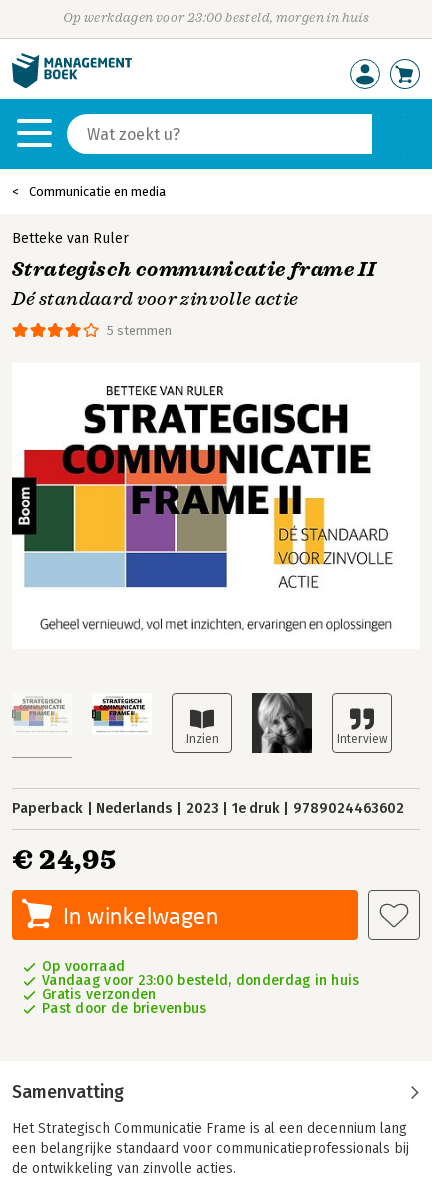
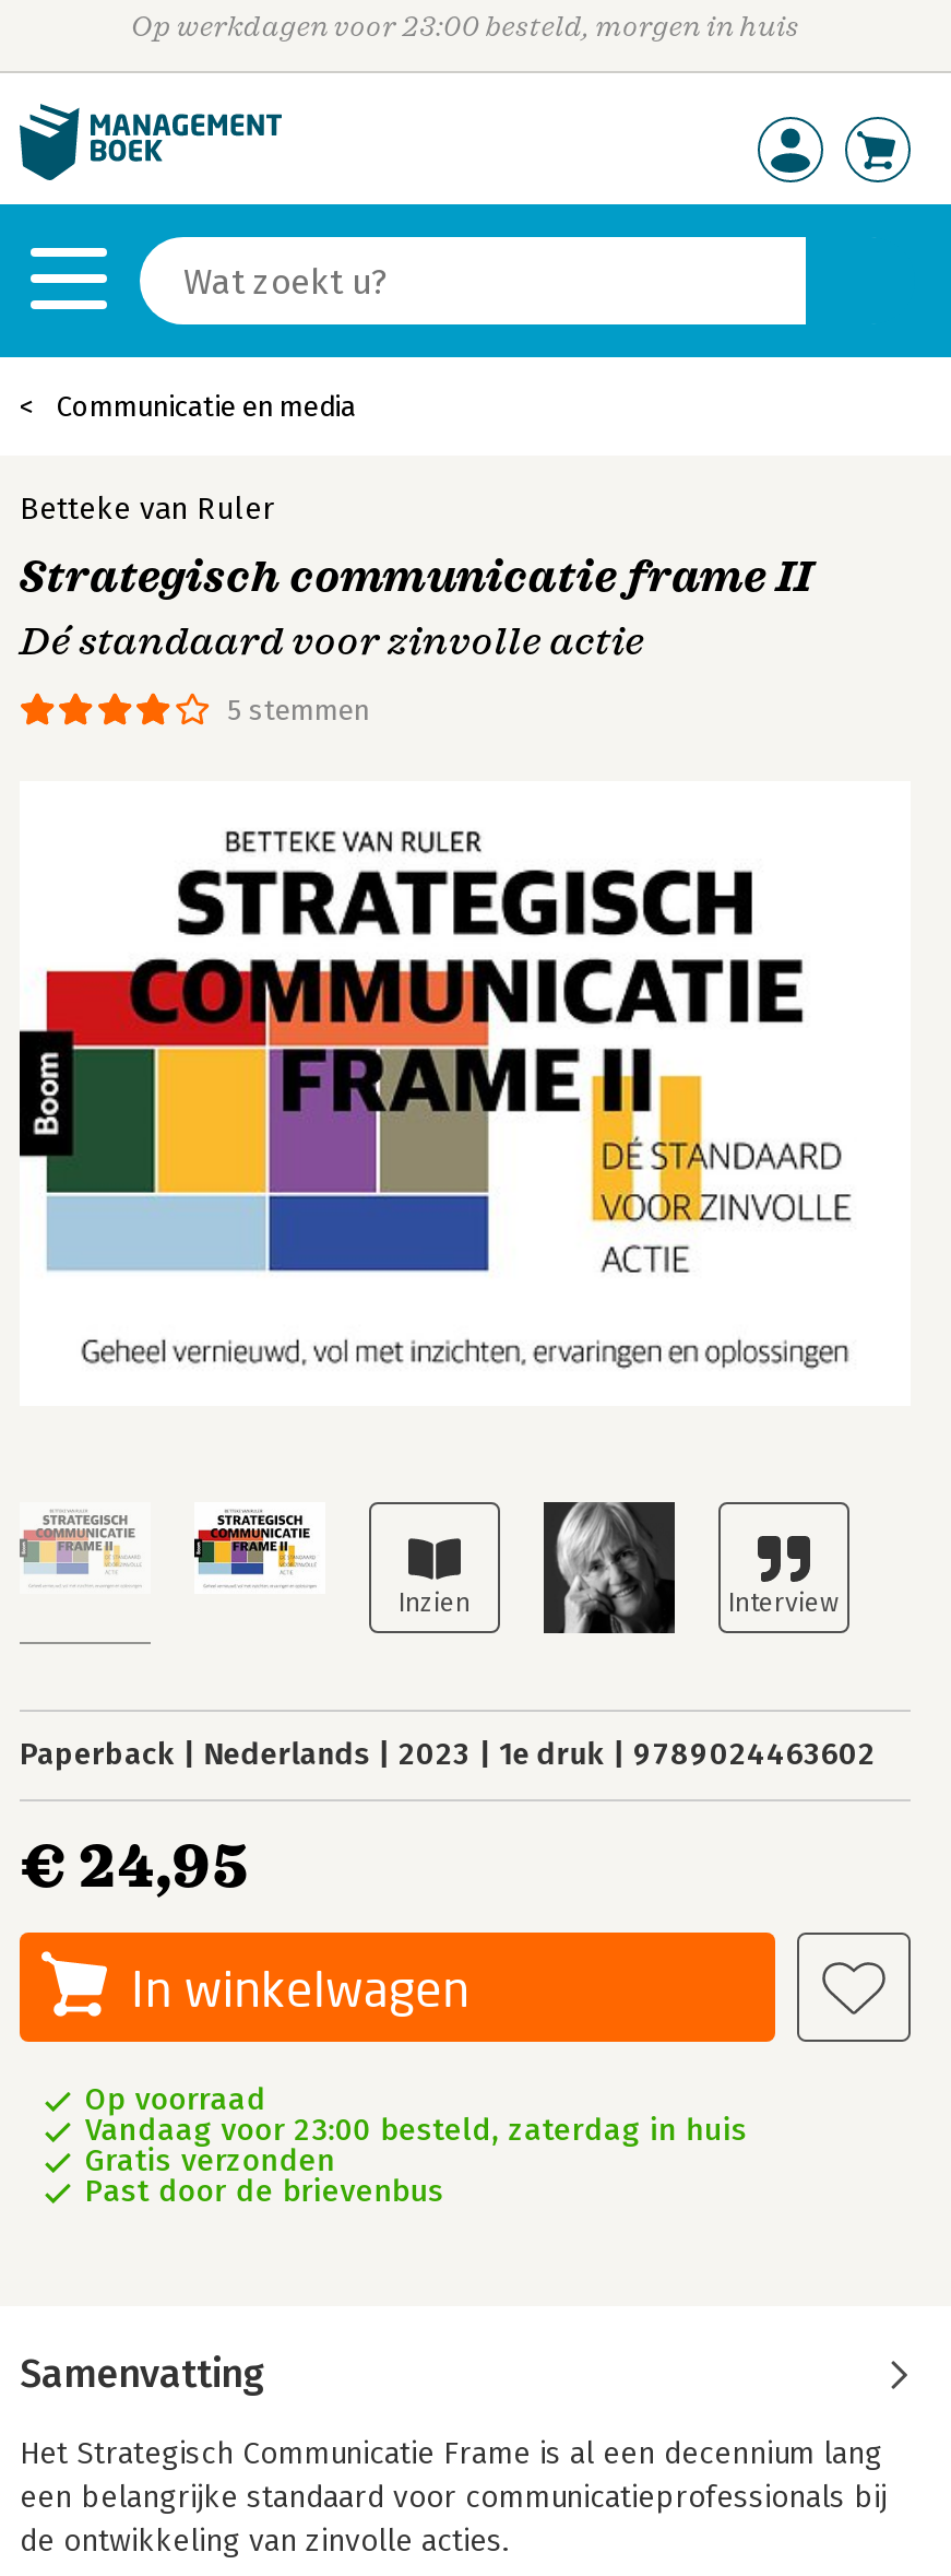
[42,972,360,989] Vandaag voor 23:00 besteld, donderdag in huis -> [85,2112,747,2149] Vandaag voor 23:00 besteld, zaterdag in huis

